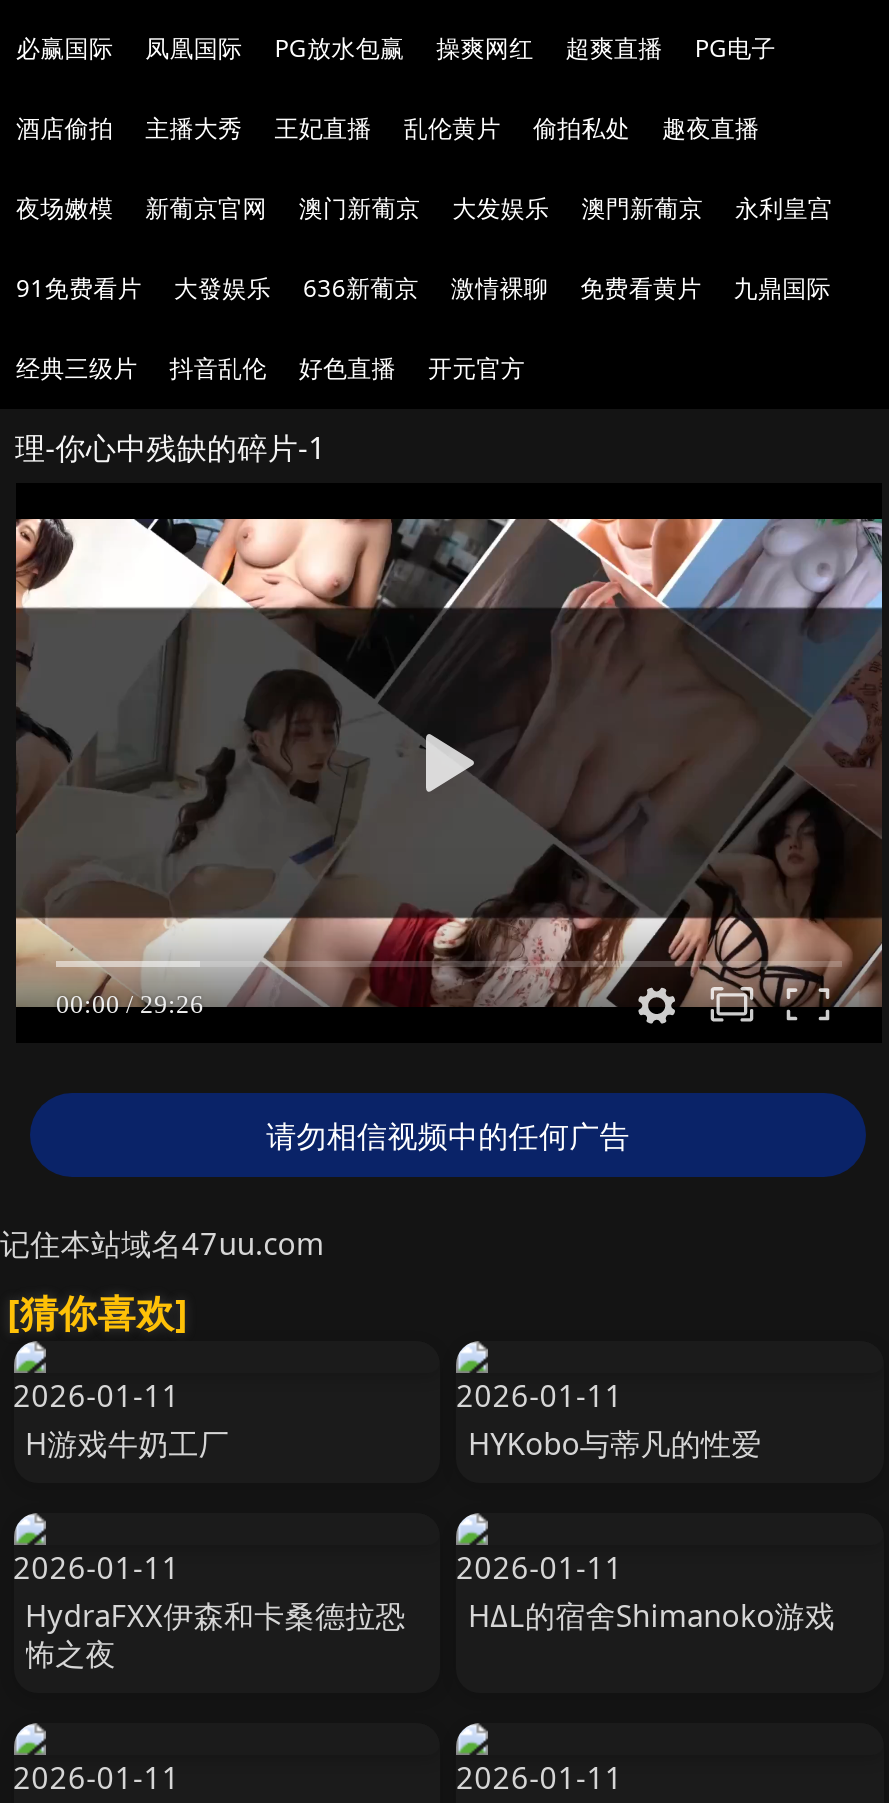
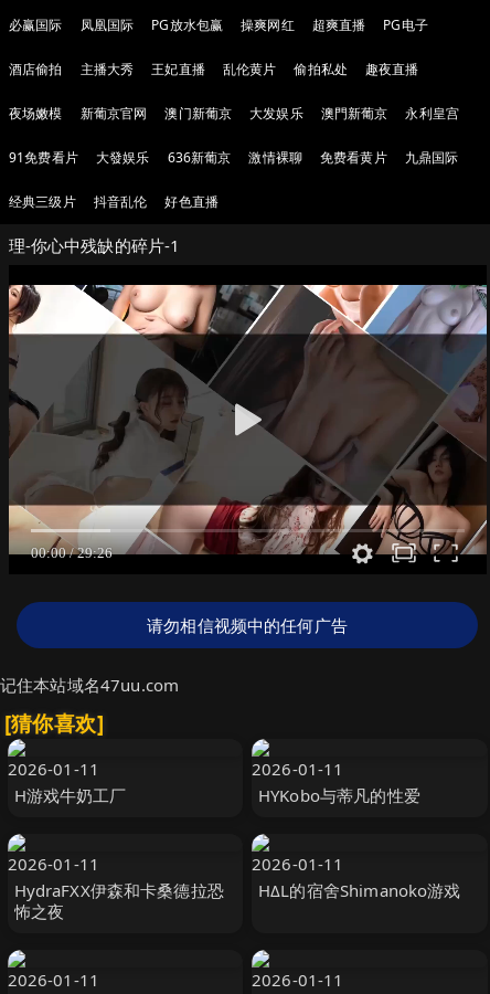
[428,351,525,385] 开元官方 -> none

